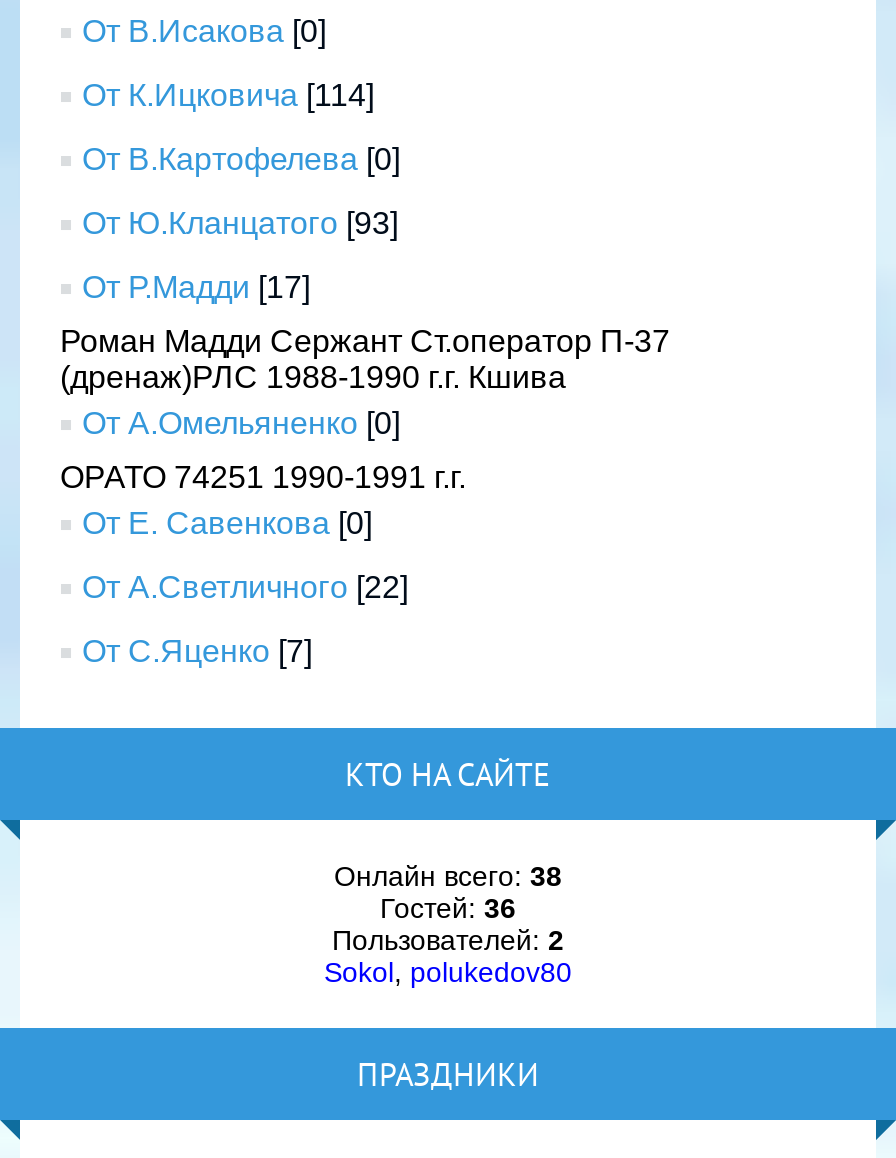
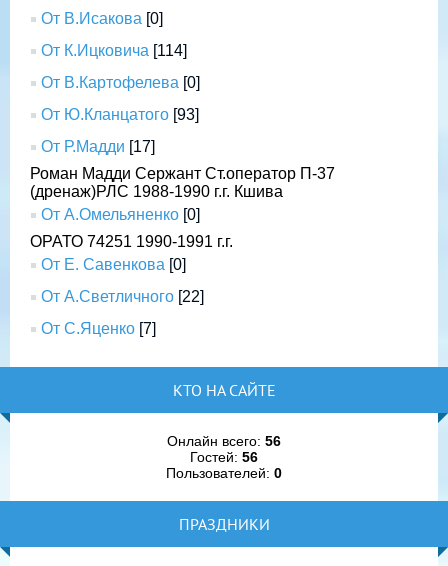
[324,860,572,988] Онлайн всего: 38 | Гостей: 36 | Пользователей: 2 | Sokol, polukedov80 -> [166,433,282,481] Онлайн всего: 56 | Гостей: 56 | Пользователей: 0

